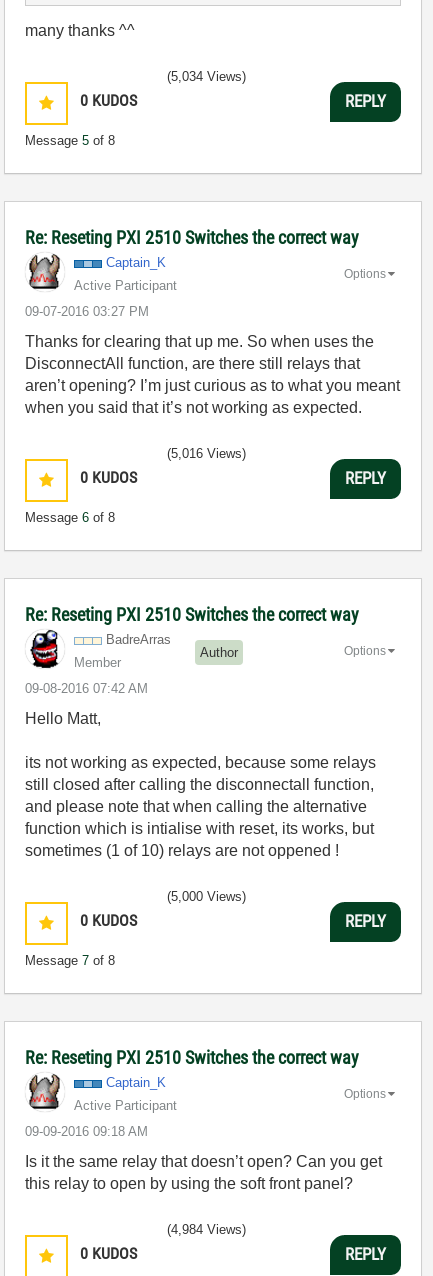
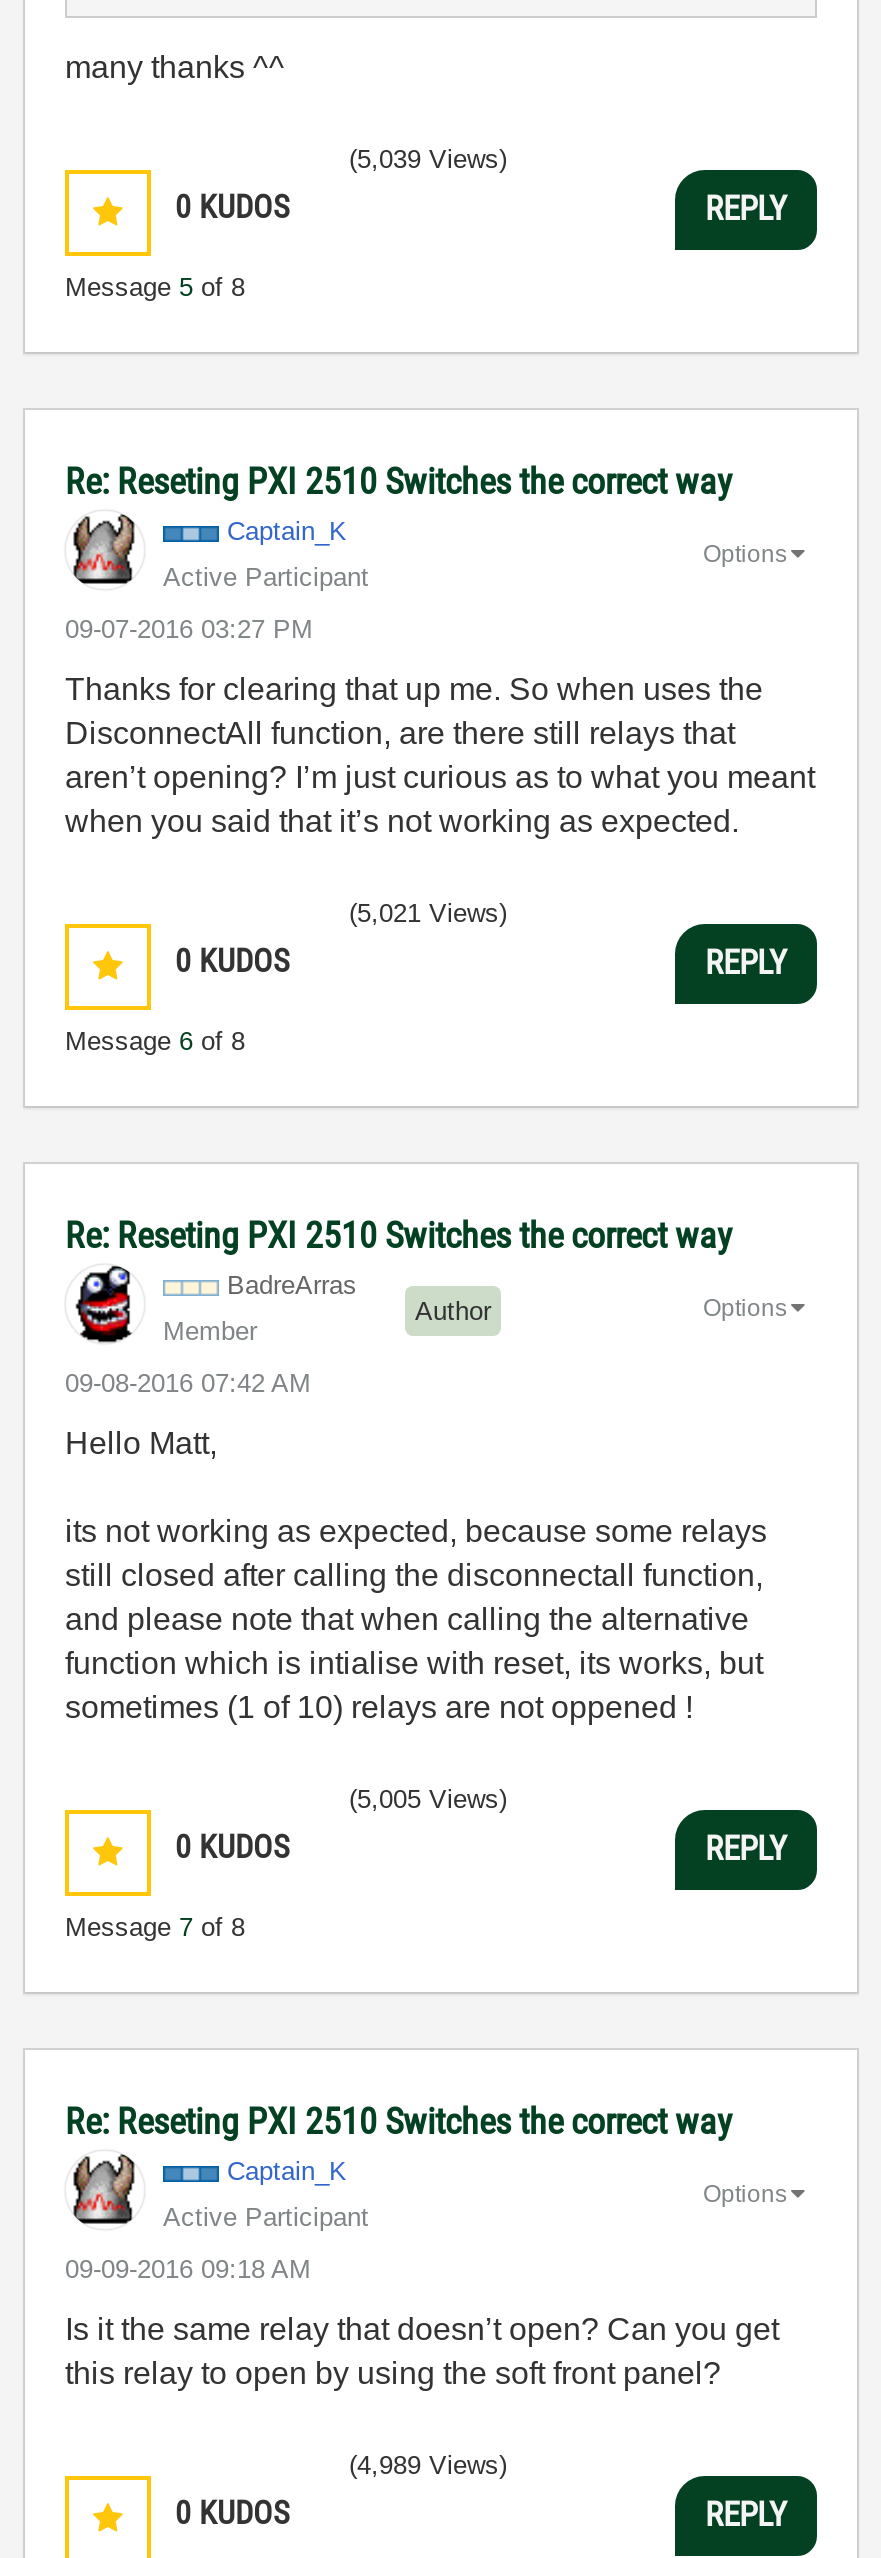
[167,69,246,84] (5,034 Views) -> [349,144,507,174] (5,039 Views)
[167,446,246,461] (5,016 Views) -> [349,898,507,928] (5,021 Views)
[167,889,246,904] (5,000 Views) -> [349,1784,507,1814] (5,005 Views)
[167,1222,246,1237] (4,984 Views) -> [349,2450,507,2480] (4,989 Views)

